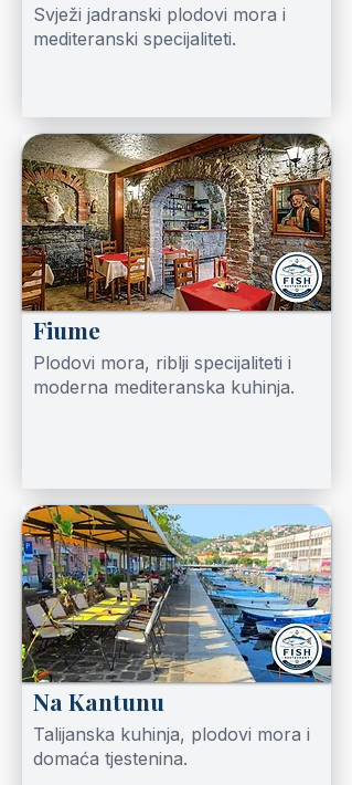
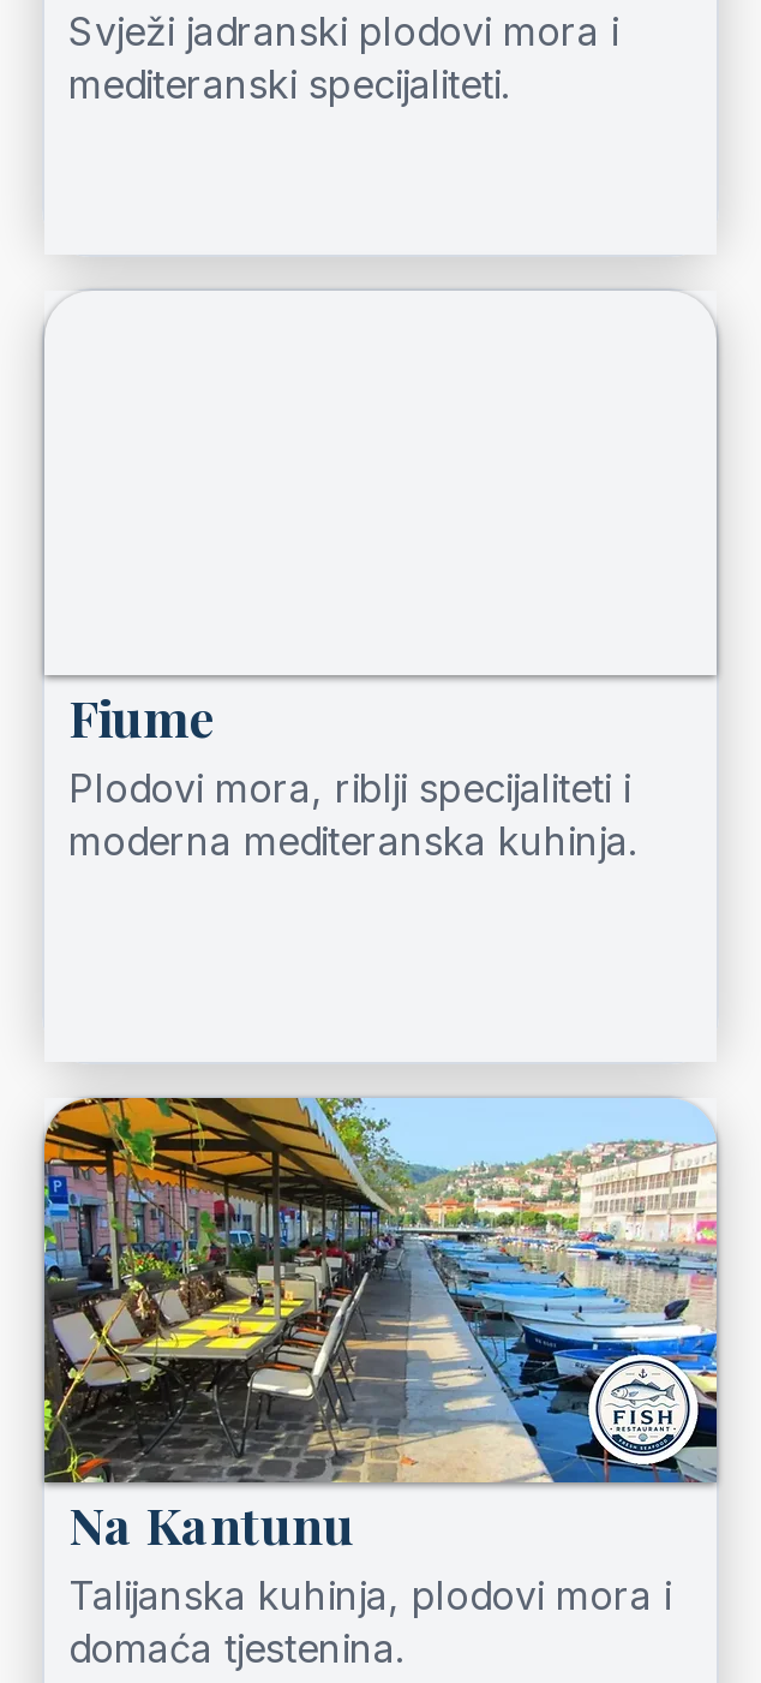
[21,133,332,312] [image] -> none

